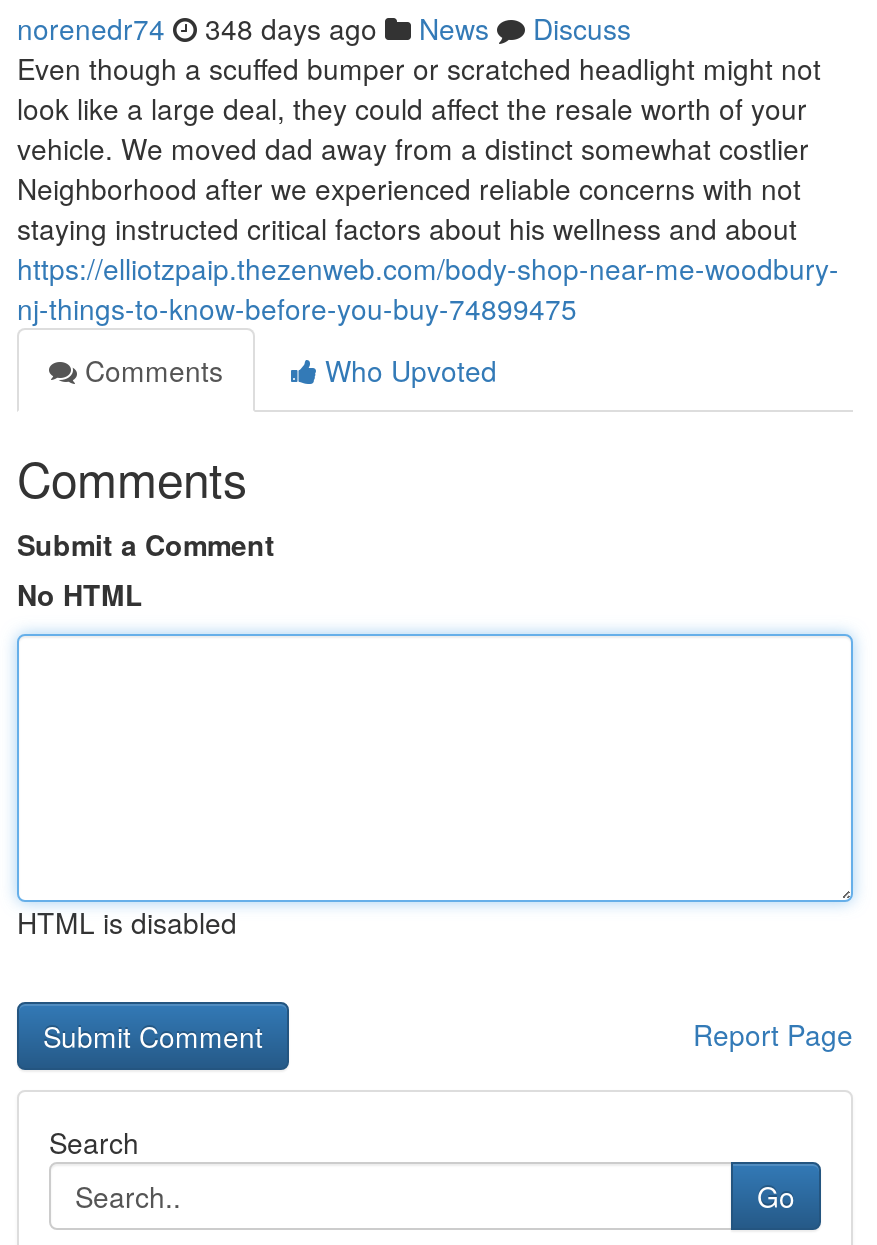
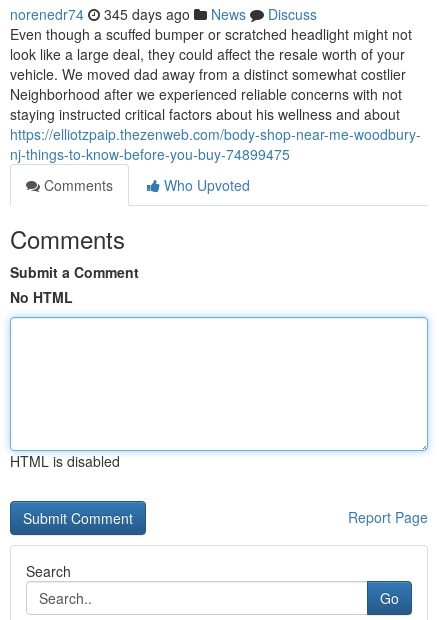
[17,8,631,48] norenedr74 348 days ago News Discuss -> [10,4,317,24] norenedr74 345 days ago News Discuss

